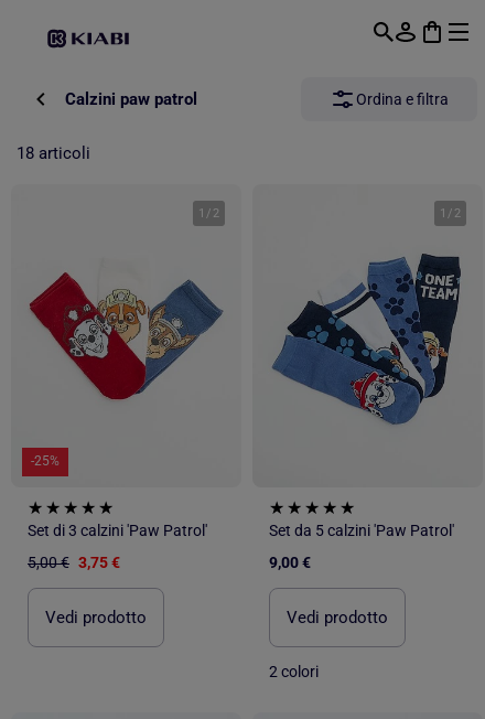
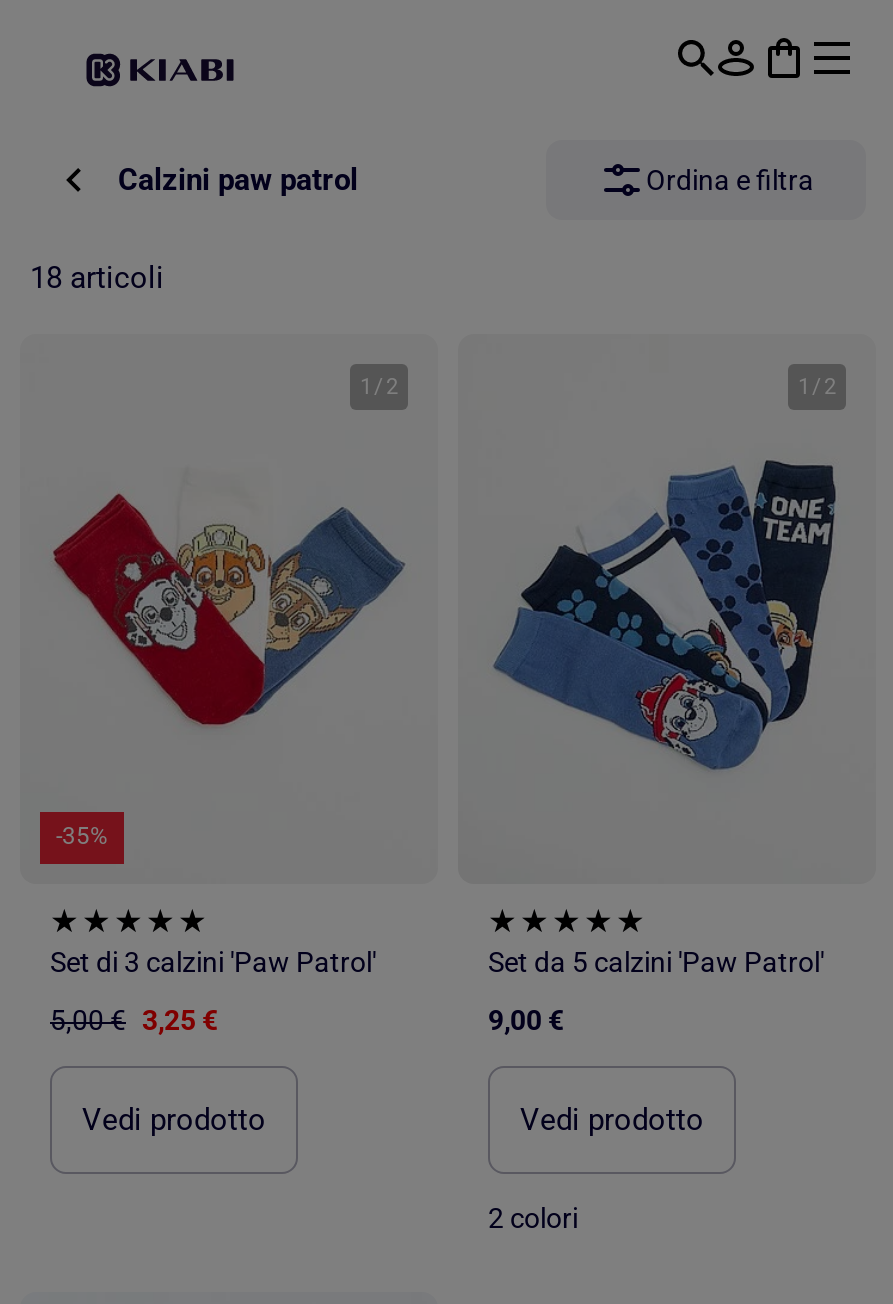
[31,454,60,469] -25% -> [56,823,108,851] -35%
[28,554,120,572] 5,00 € 3,75 € -> [50,1005,218,1037] 5,00 € 3,25 €

